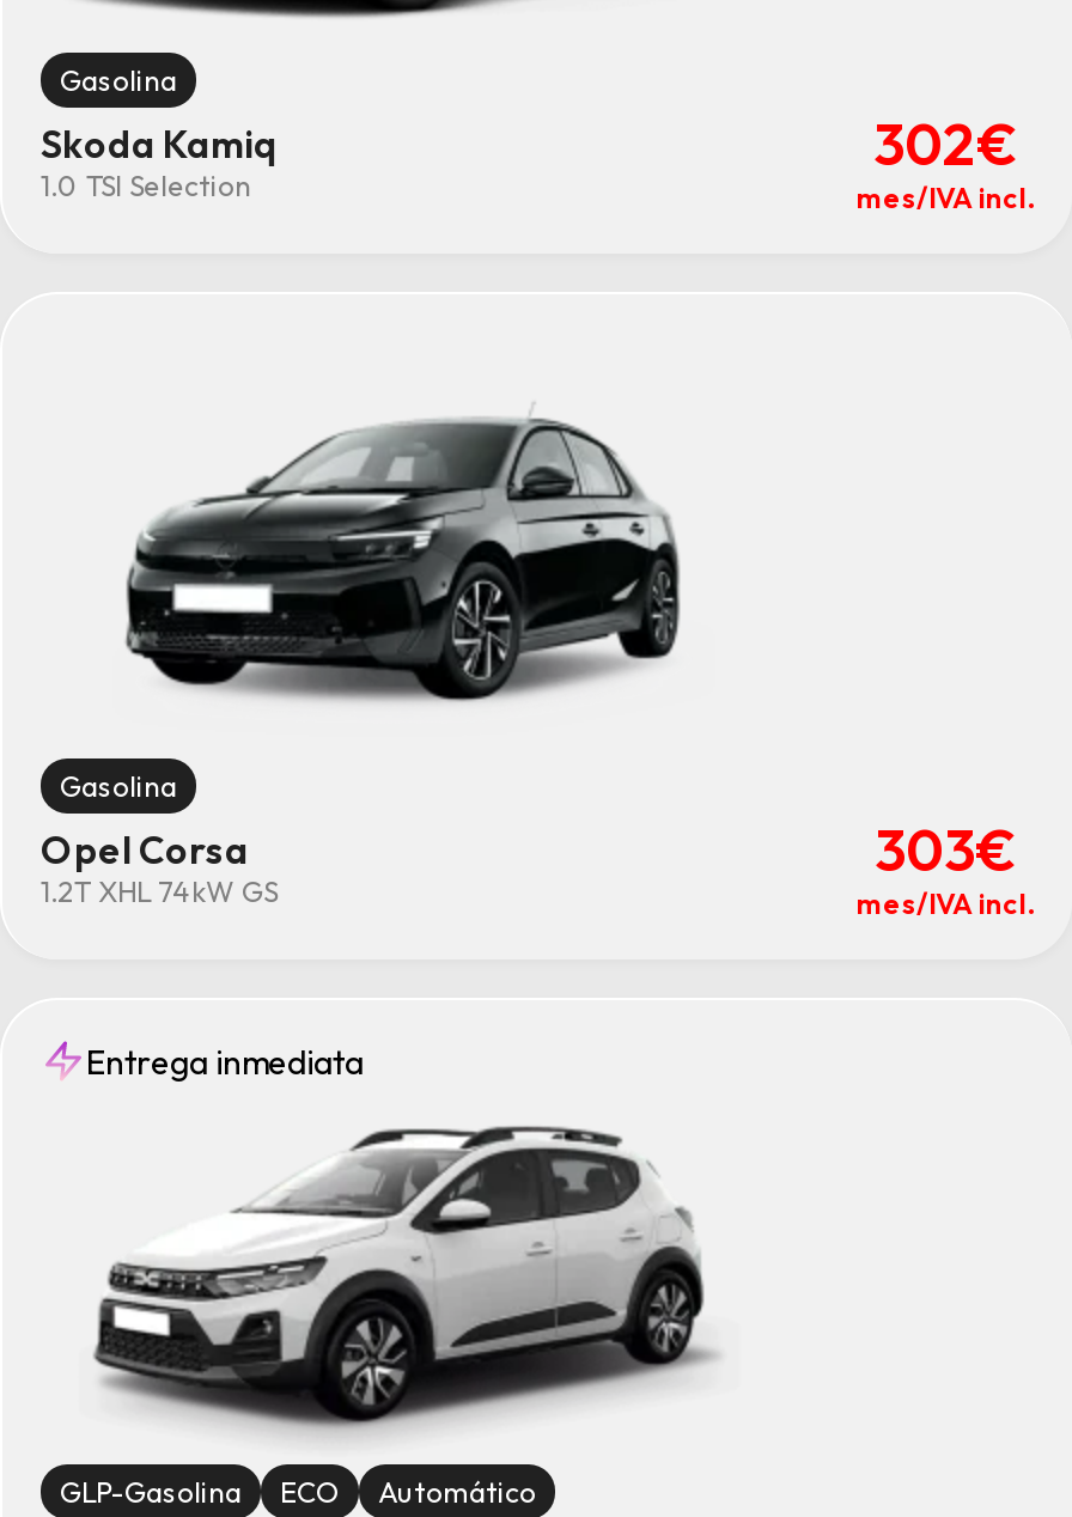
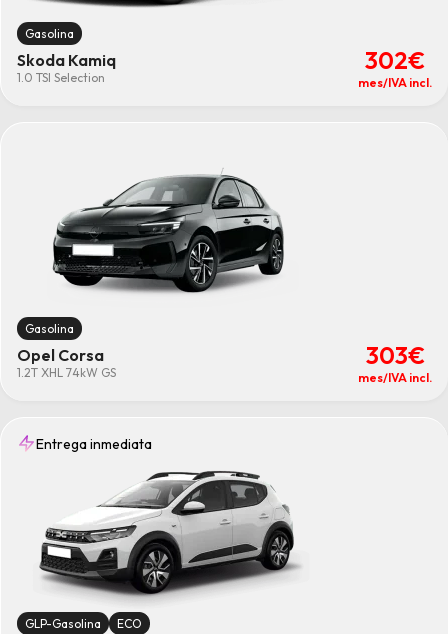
[378,1473,536,1509] Automático -> none

